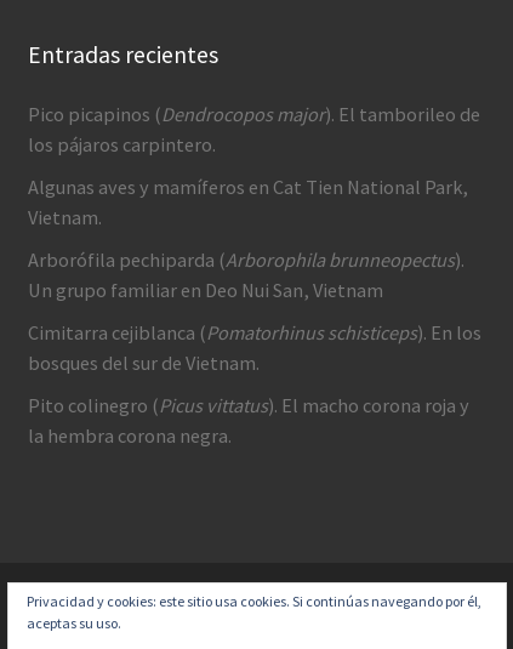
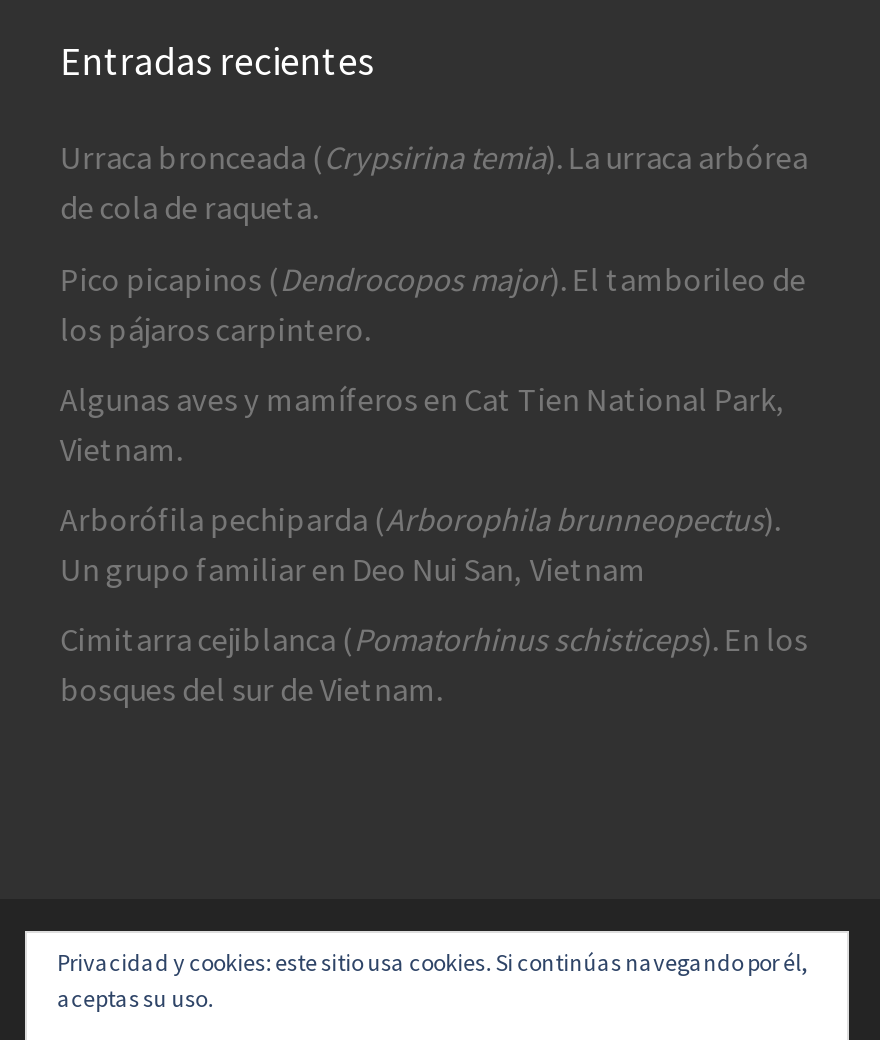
none -> [60,138,808,228] Urraca bronceada (Crypsirina temia). La urraca arbórea | de cola de raqueta.
moved [28,101,482,375] -> [60,259,808,710]: Pico picapinos (Dendrocopos major). El tamborileo de | los pájaros carpintero. | Algunas aves y mamíferos en Cat Tien National Park, | Vietnam. | Arborófila pechiparda (Arborophila brunneopectus). | Un grupo familiar en Deo Nui San, Vietnam | Cimitarra cejiblanca (Pomatorhinus schisticeps). En los | bosques del sur de Vietnam.
[28,393,470,448] Pito colinegro (Picus vittatus). El macho corona roja y | la hembra corona negra. -> none

